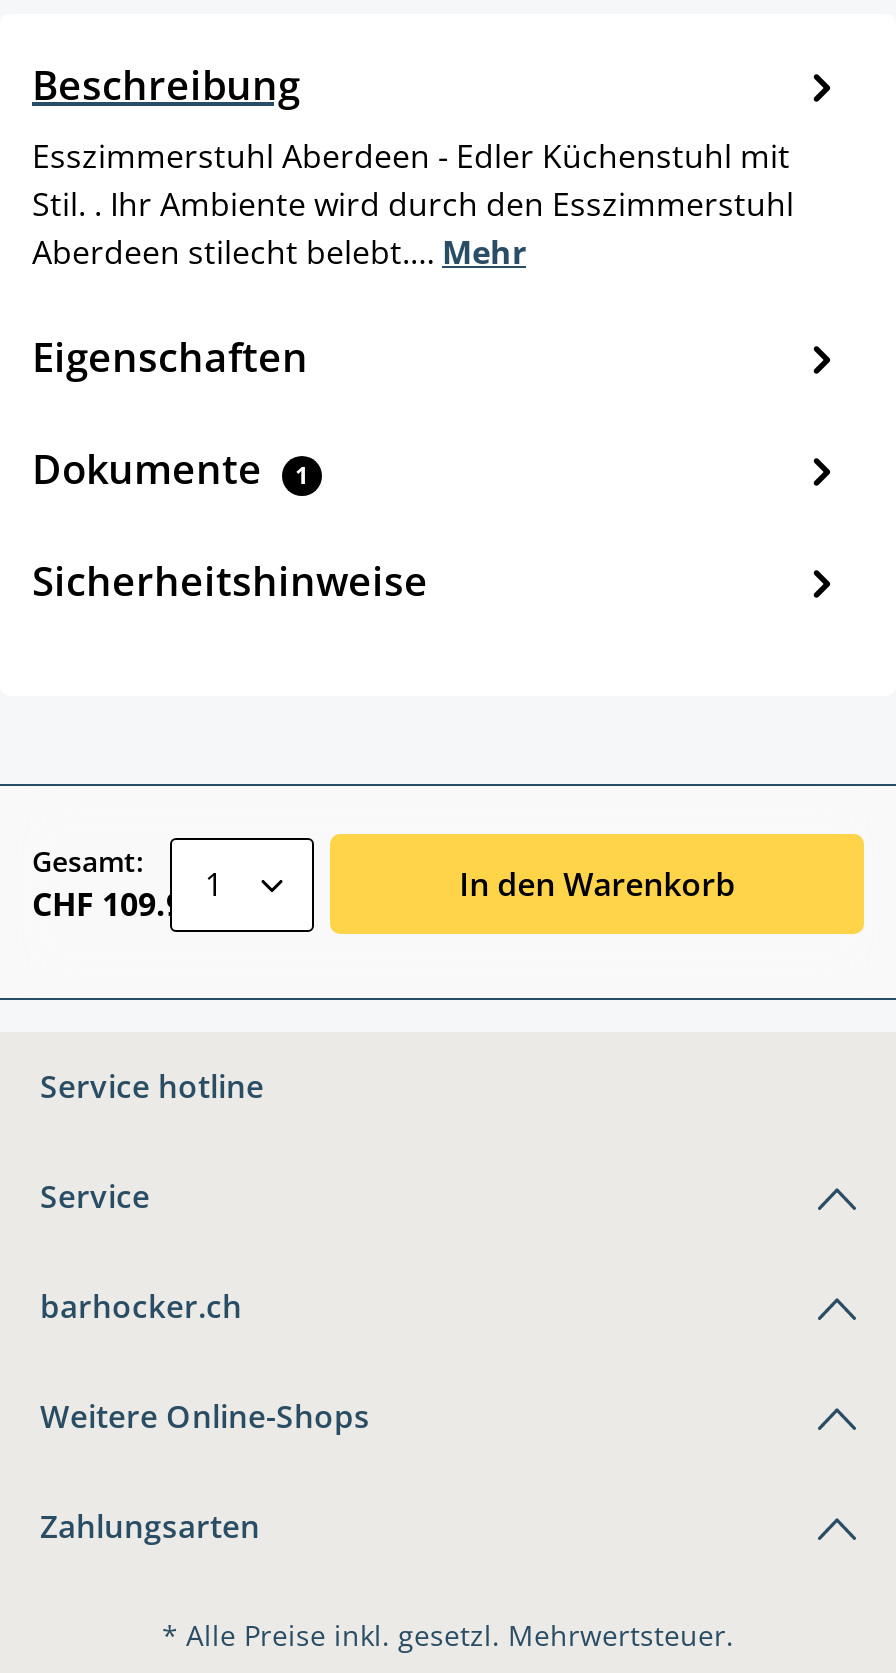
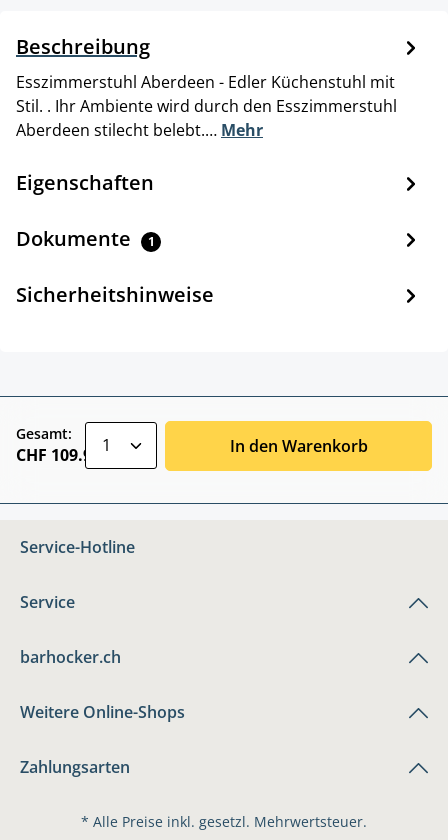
[40,1064,264,1108] Service hotline -> [20,536,135,558] Service-Hotline

